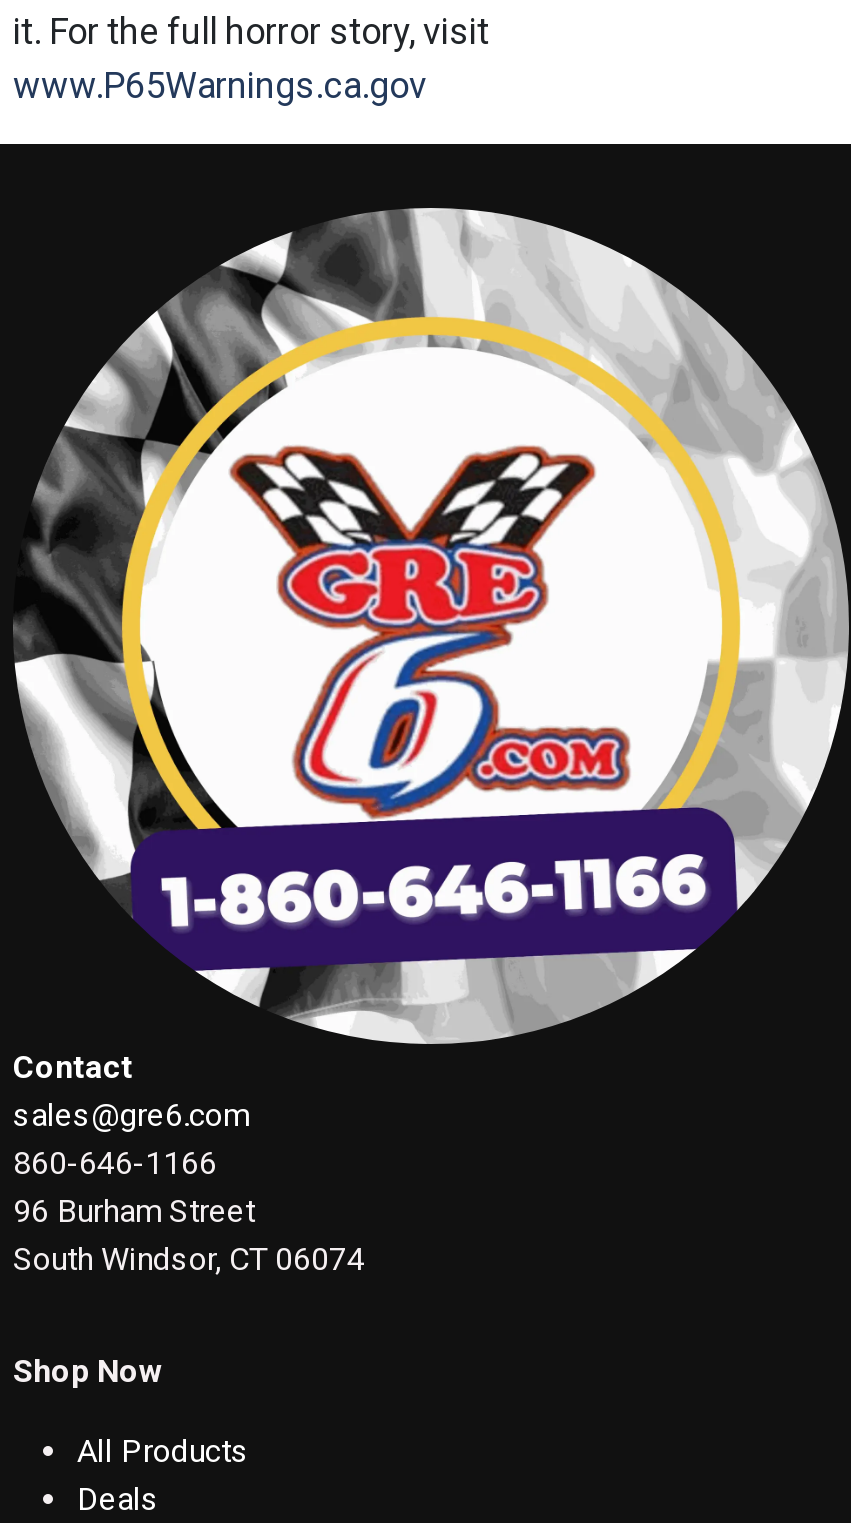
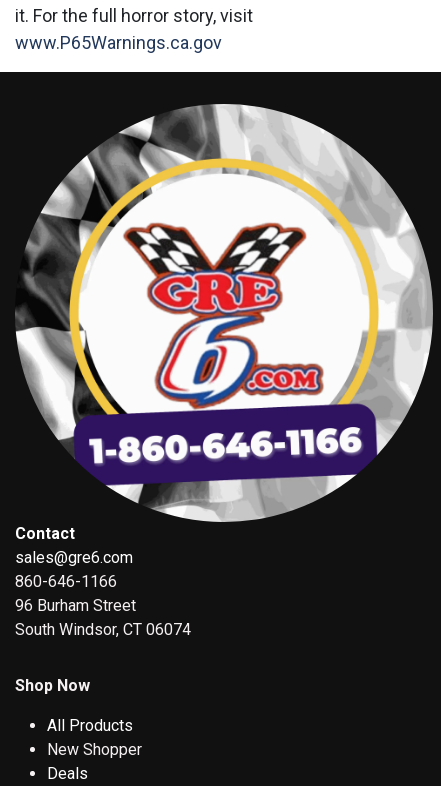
none -> [47,740,142,759] New Shopper

